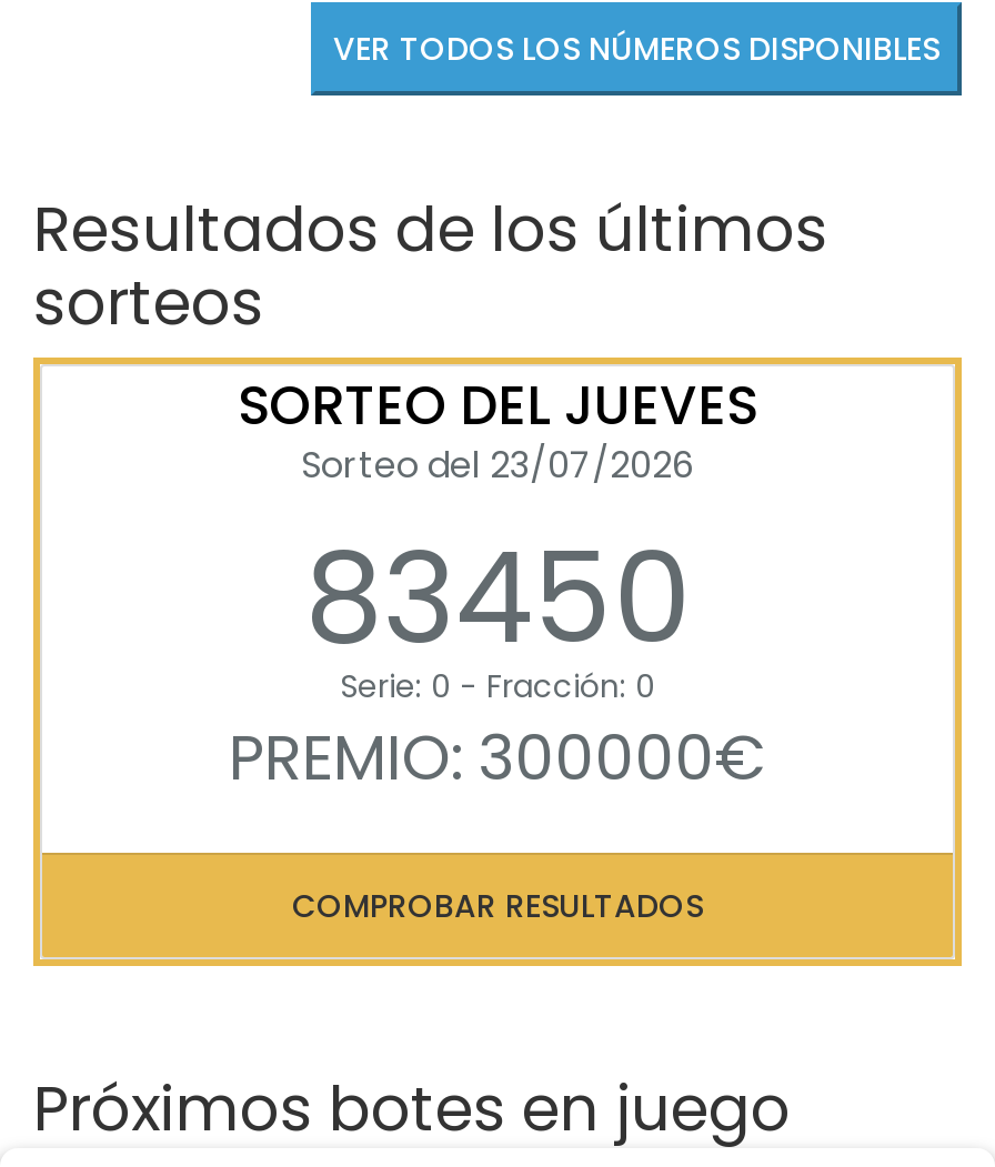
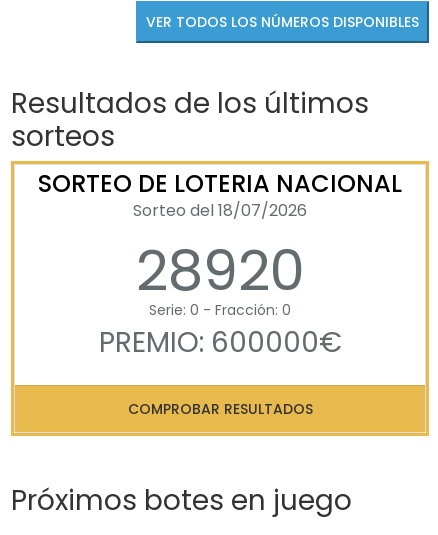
[238,370,757,687] SORTEO DEL JUEVES | Sorteo del 23/07/2026 | 83450 -> [38,166,402,309] SORTEO DE LOTERIA NACIONAL | Sorteo del 18/07/2026 | 28920
[229,716,766,803] PREMIO: 300000€ -> [98,322,341,361] PREMIO: 600000€

